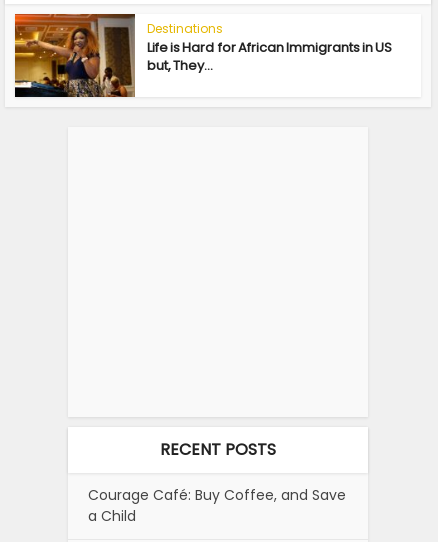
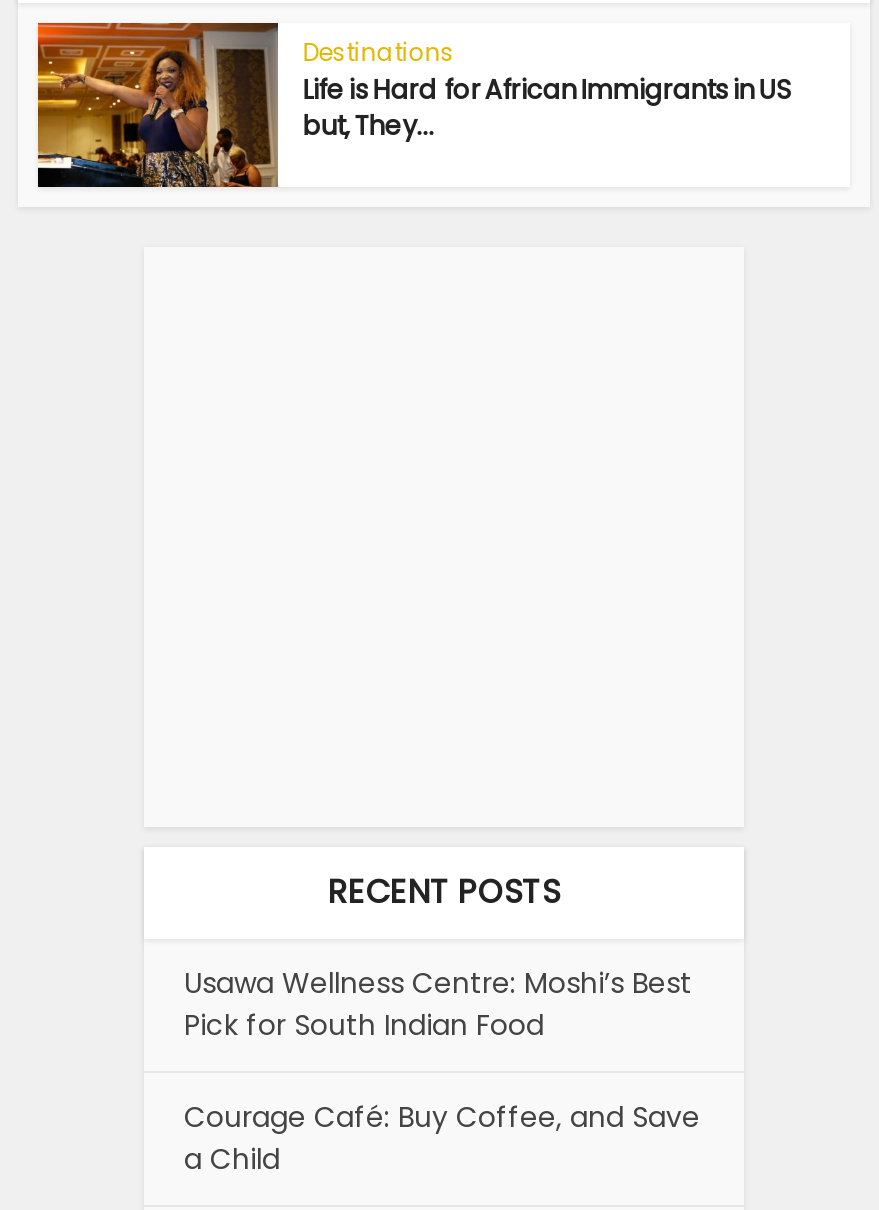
none -> [184,963,692,1045] Usawa Wellness Centre: Moshi’s Best | Pick for South Indian Food

